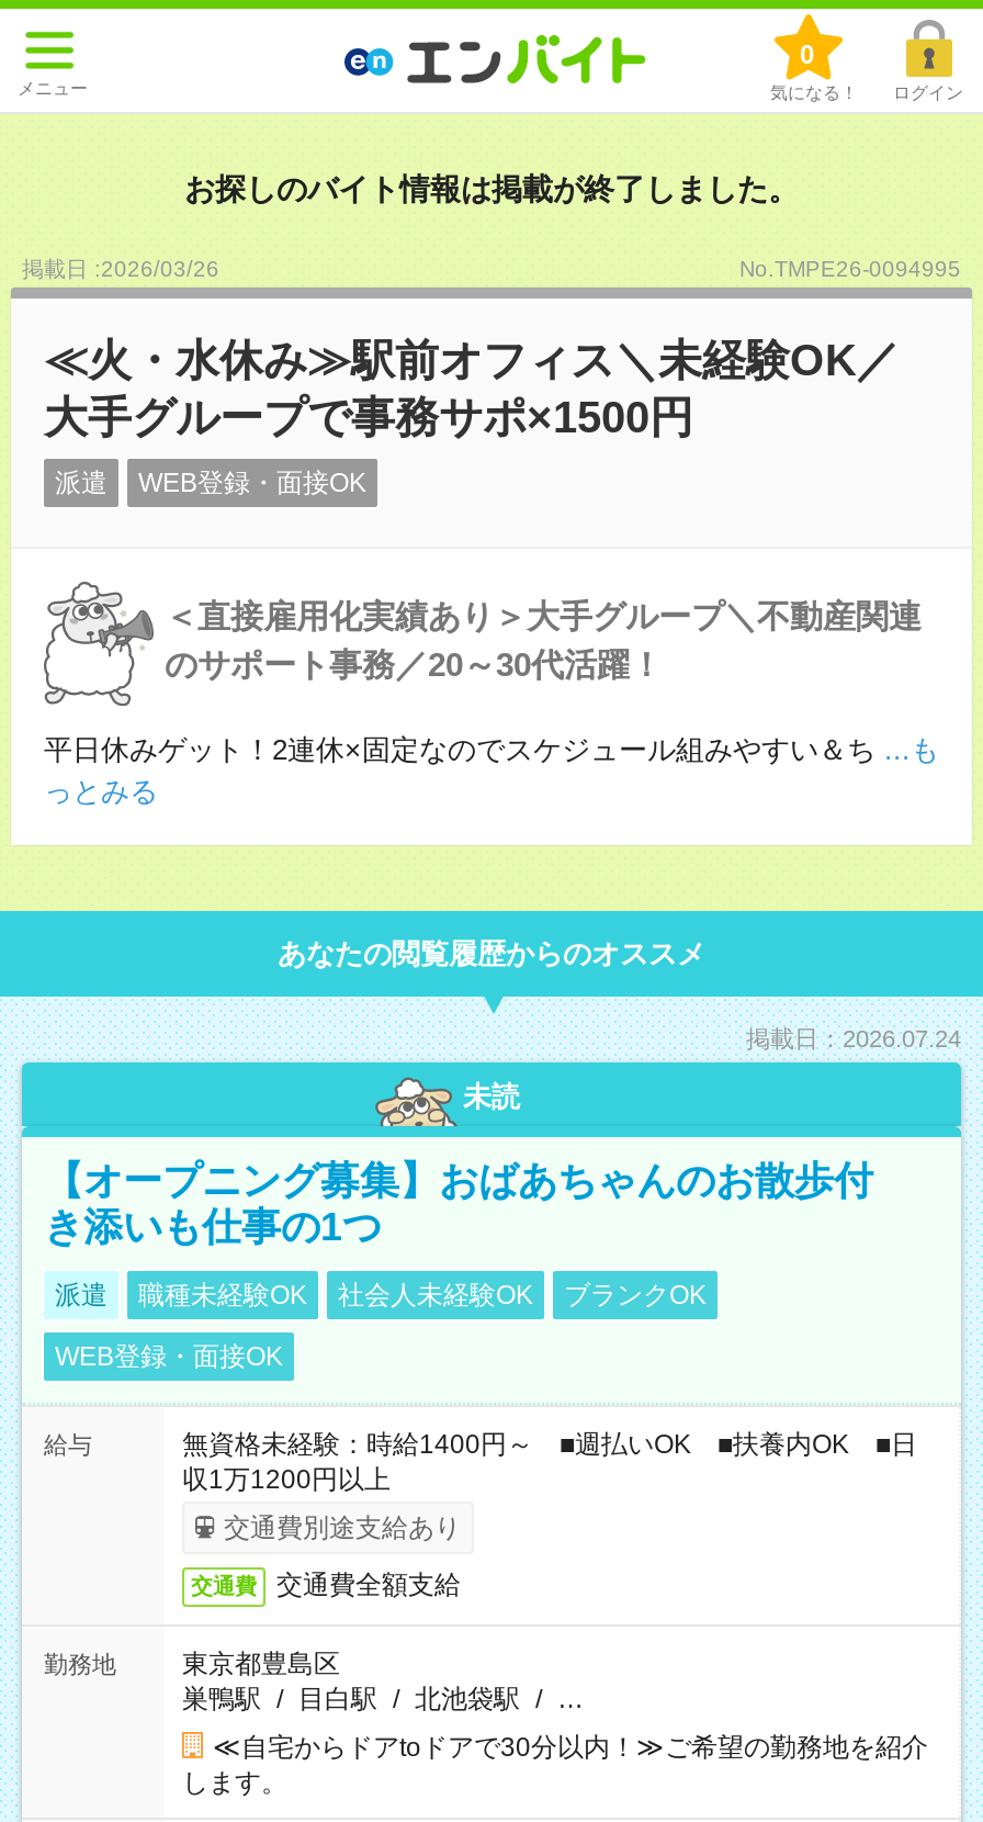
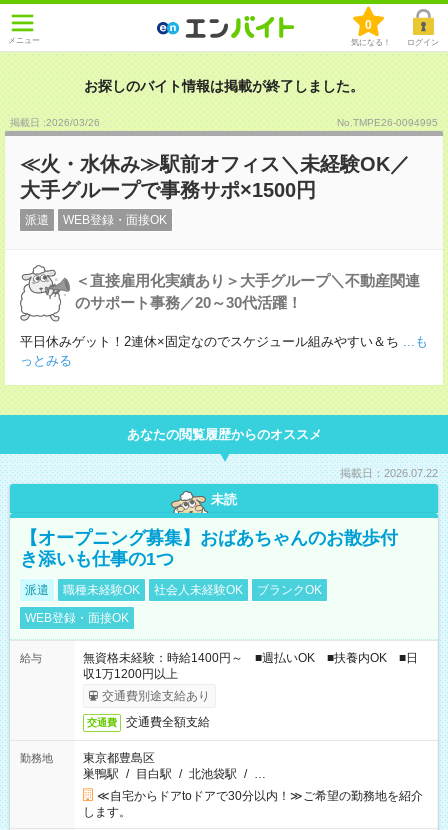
[746,1025,961,1051] 掲載日：2026.07.24 -> [340,467,438,479] 掲載日：2026.07.22

